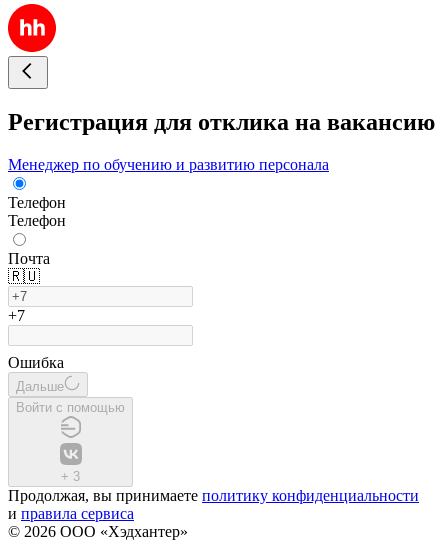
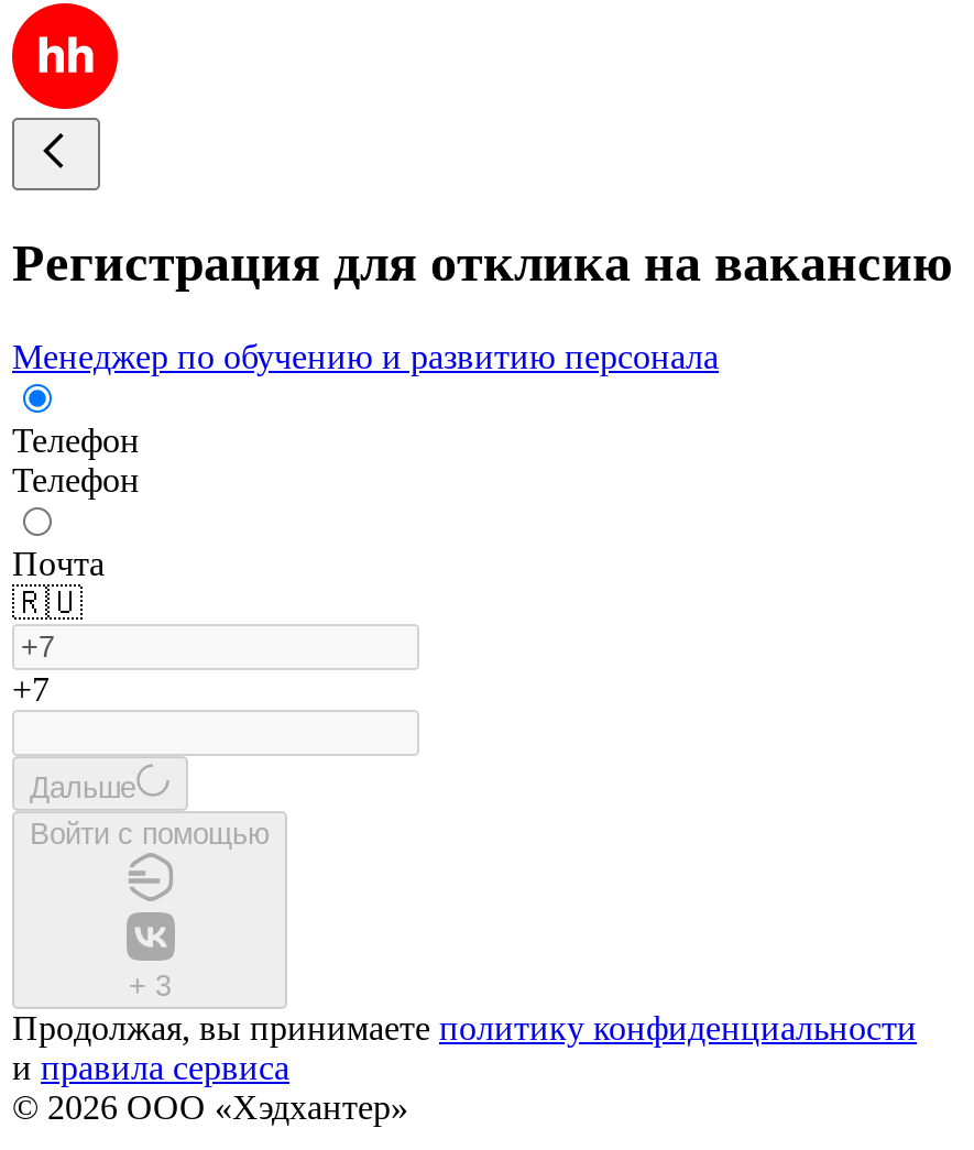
[8,354,64,371] Ошибка -> none

